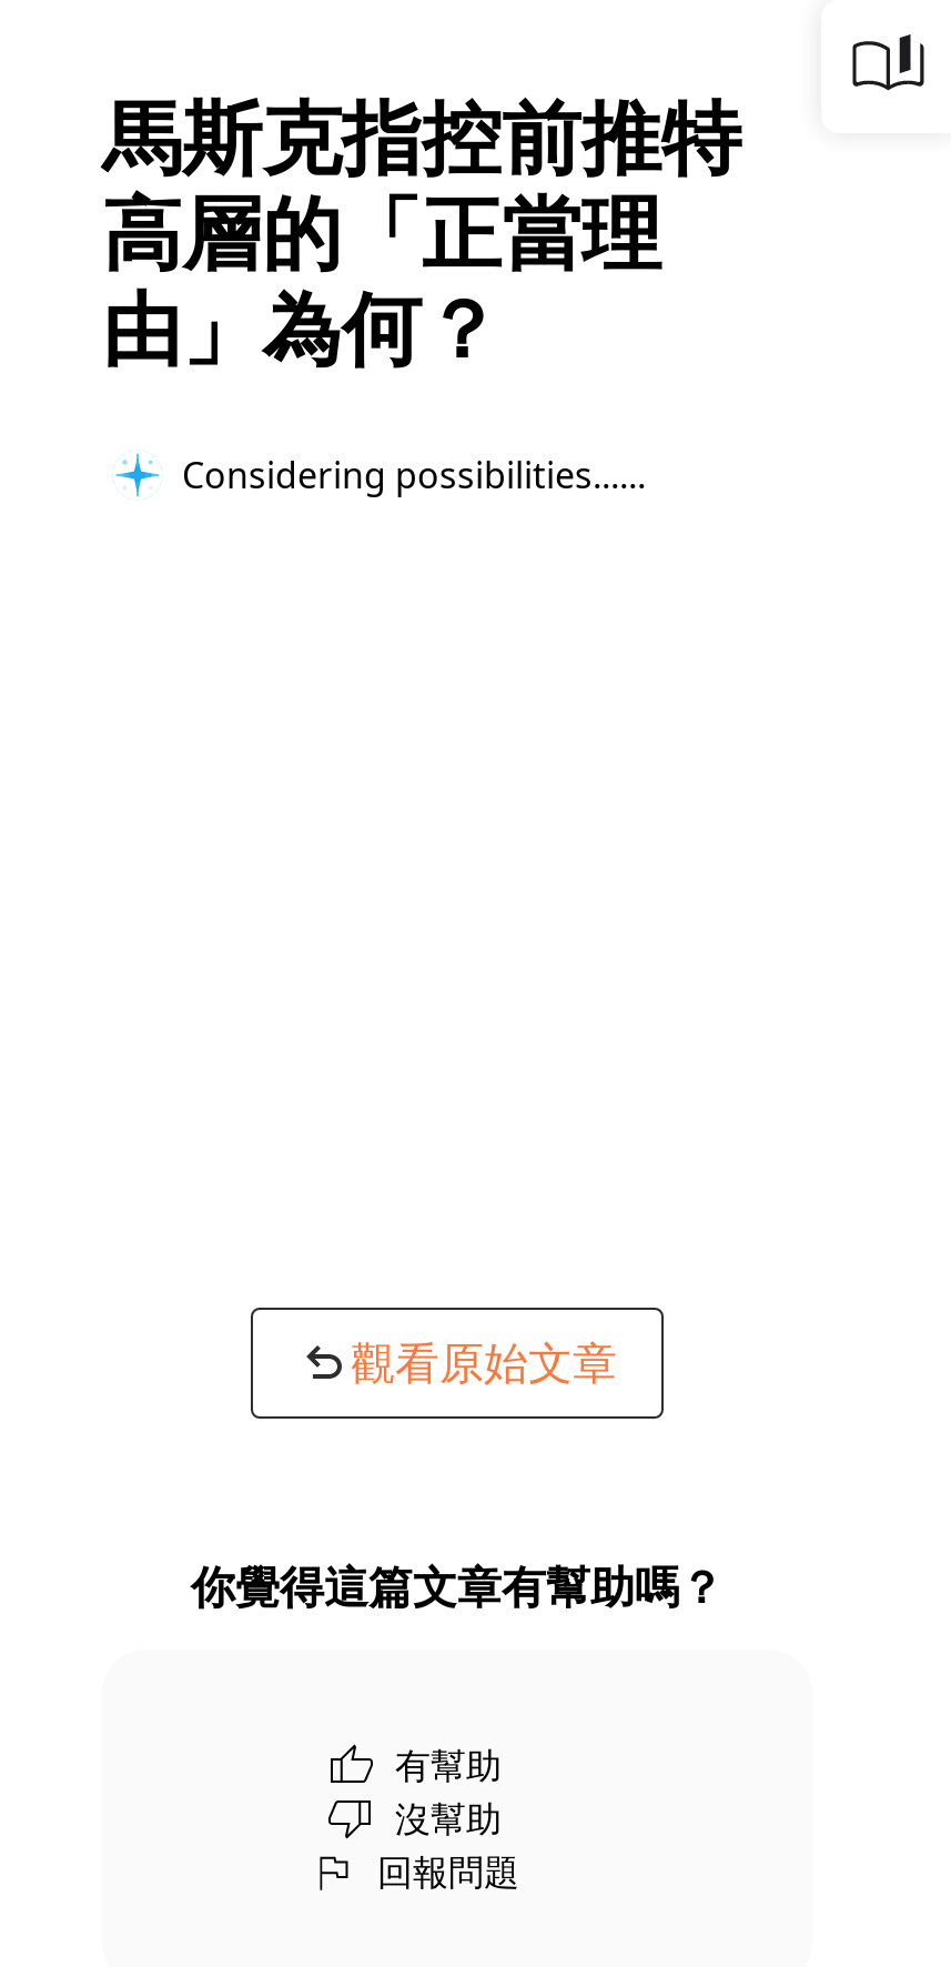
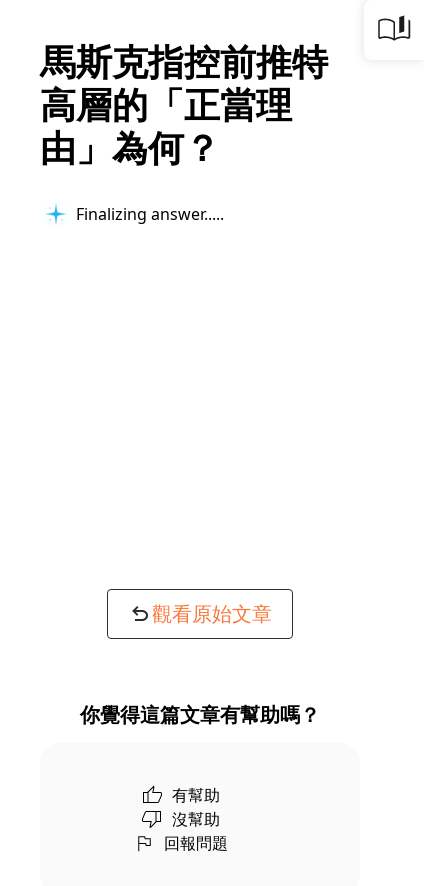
[182,450,619,498] Considering possibilities... -> [76,202,216,224] Finalizing answer...

